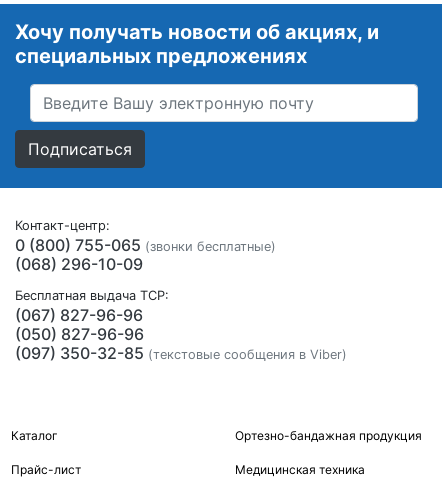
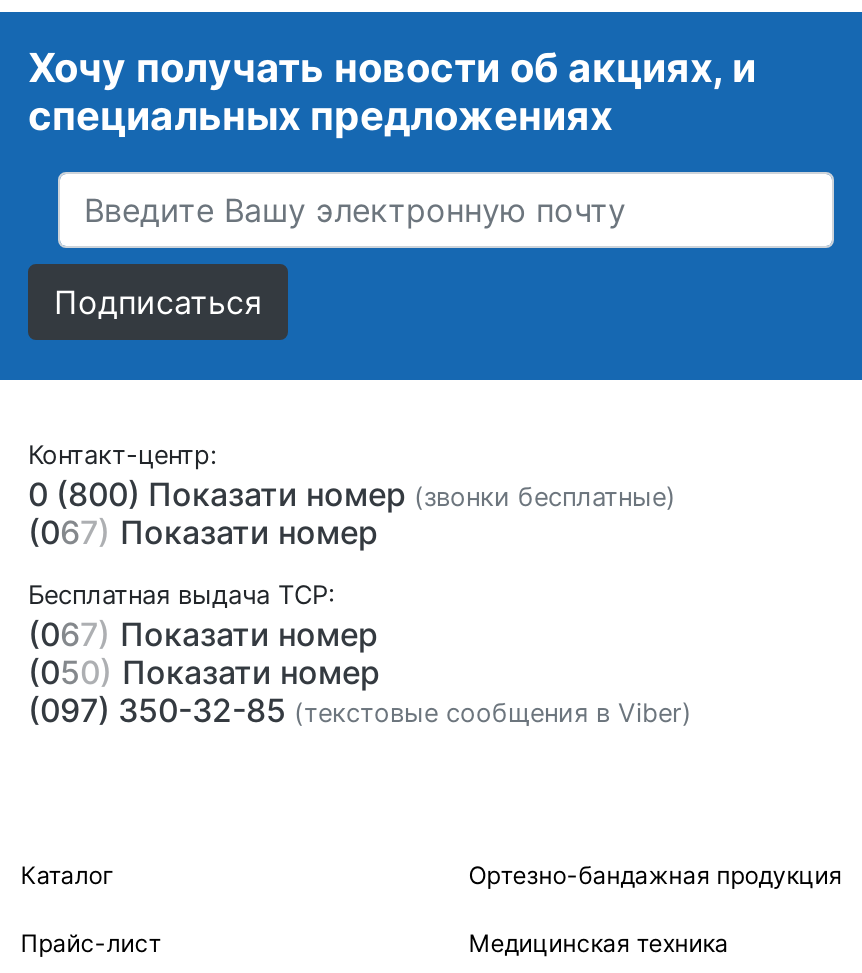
[15,235,276,274] 0 (800) 755-065 (звонки бесплатные) | (068) 296-10-09 -> [28,474,676,552] 0 (800) Показати номер (звонки бесплатные) | (067) Показати номер
[15,305,144,344] (067) 827-96-96 | (050) 827-96-96 -> [28,614,380,692] (067) Показати номер | (050) Показати номер

